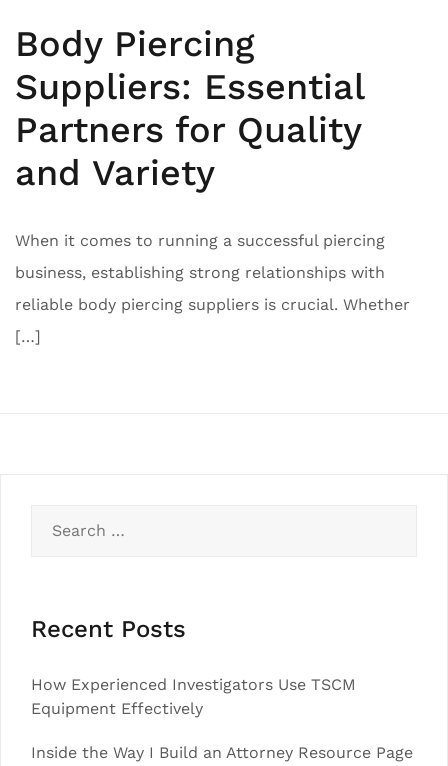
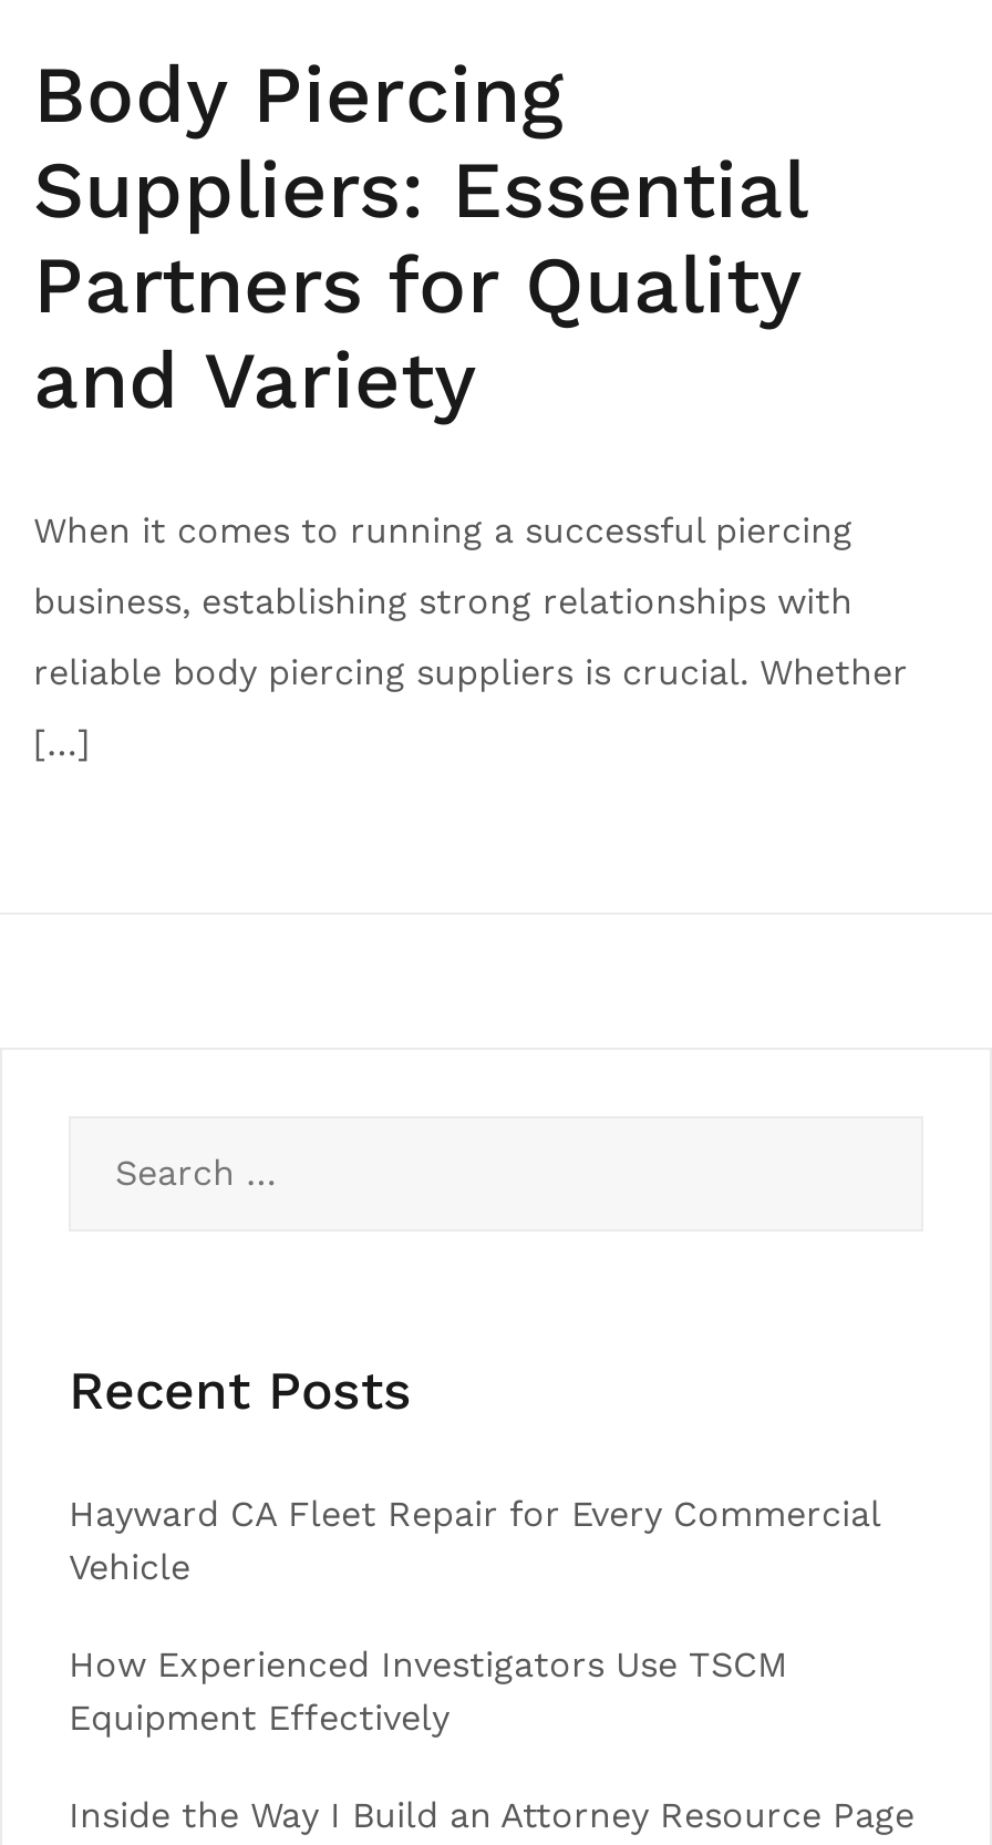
none -> [69,1492,879,1588] Hayward CA Fleet Repair for Every Commercial | Vehicle

